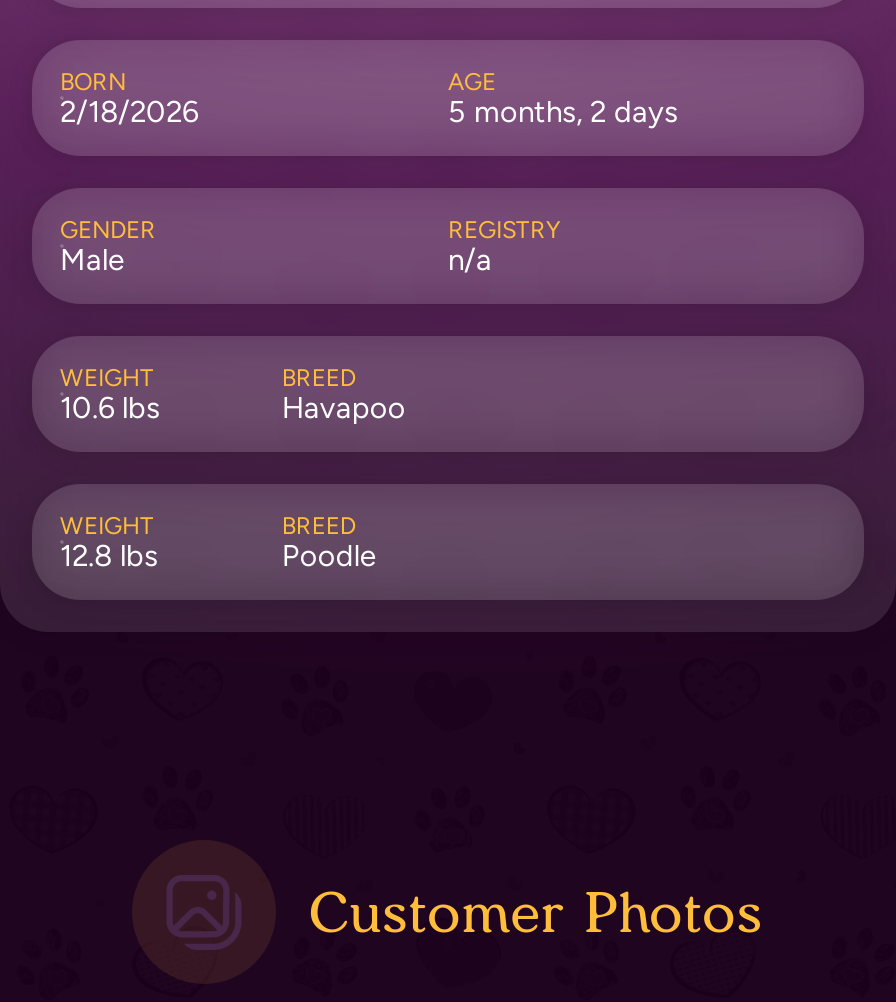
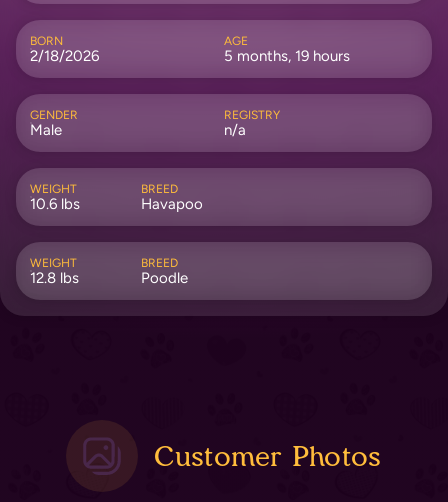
[448,95,678,131] 5 months, 2 days -> [224,47,350,65] 5 months, 19 hours

